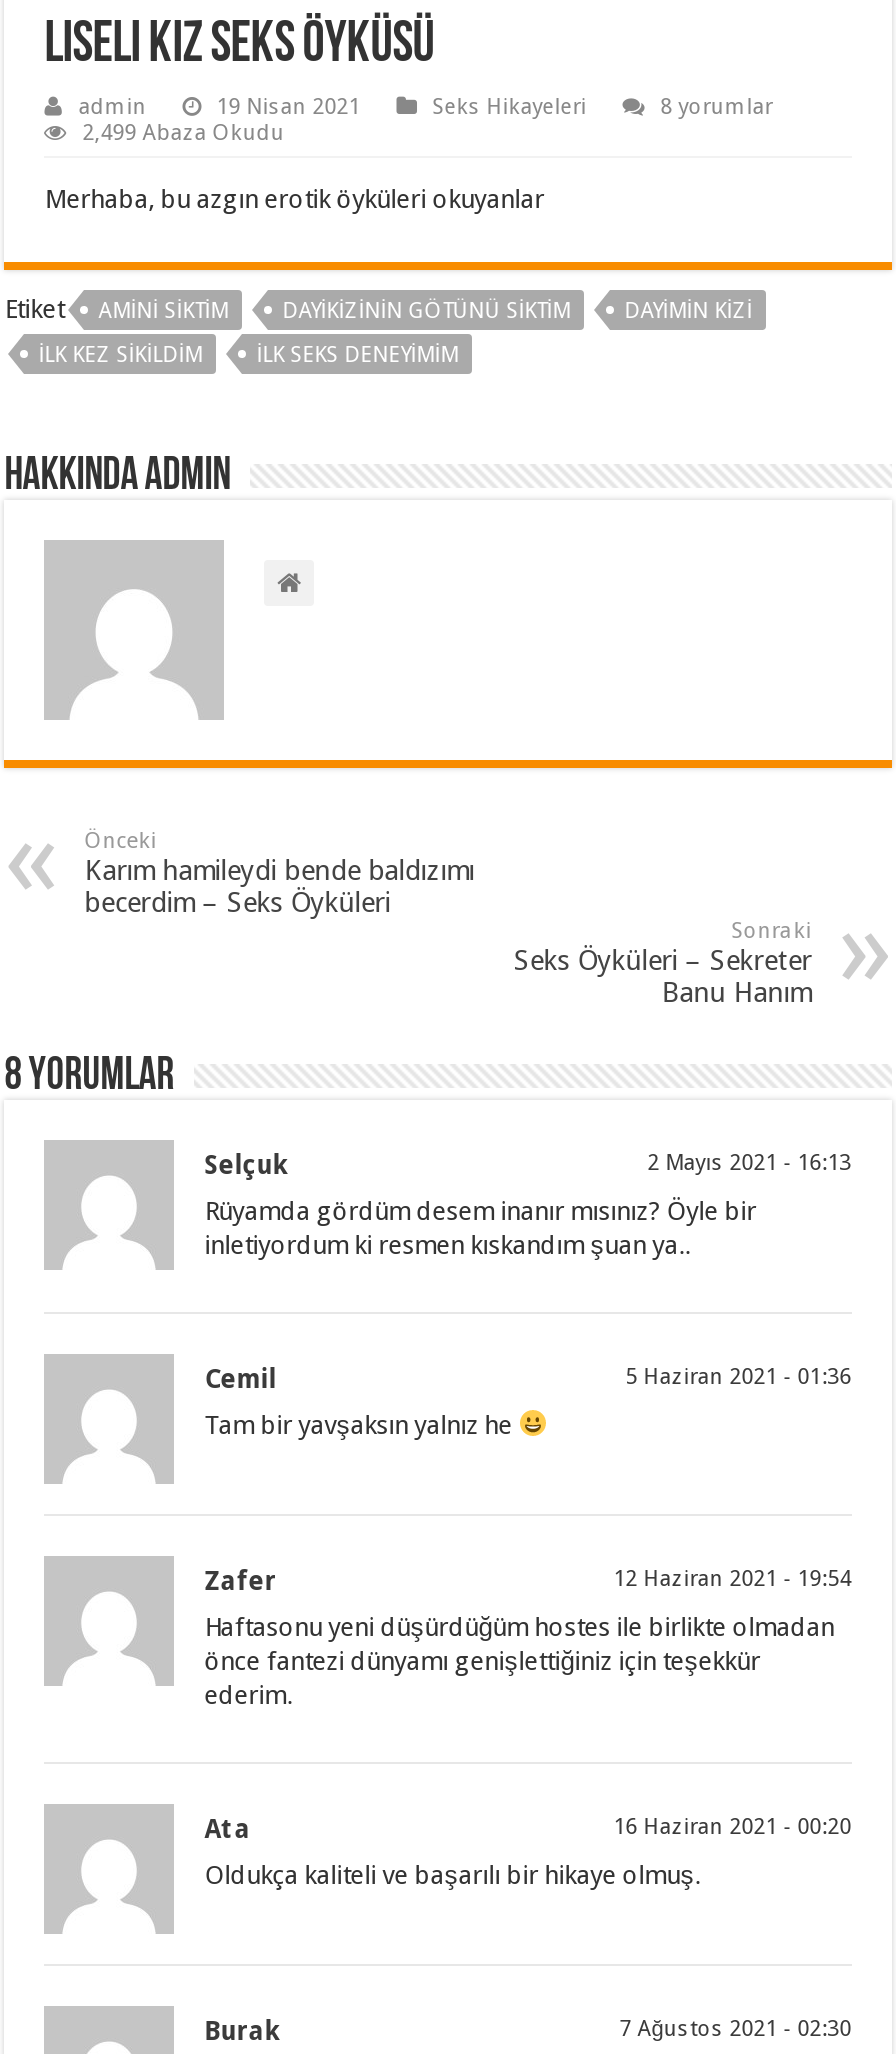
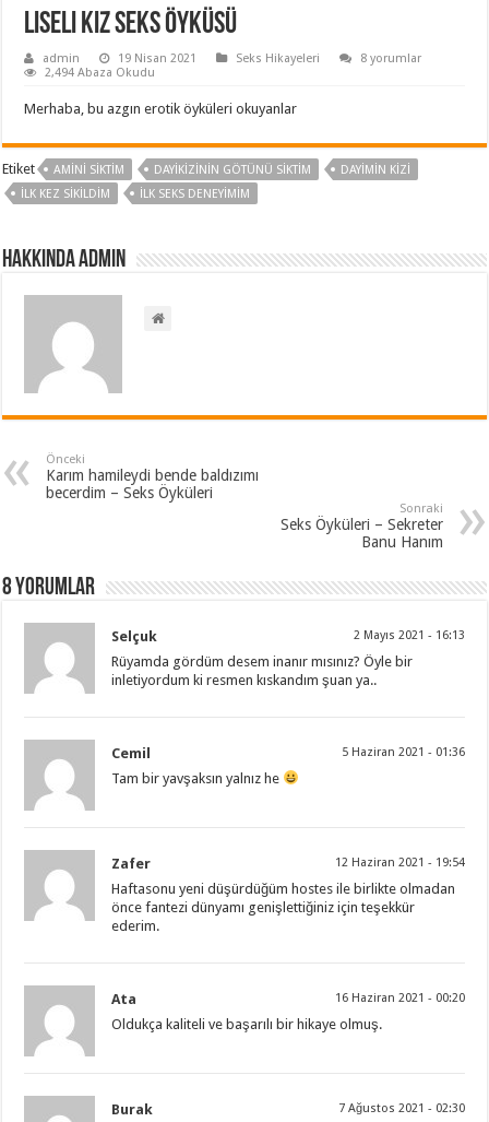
[82,119,284,145] 2,499 Abaza Okudu -> [45,65,155,79] 2,494 Abaza Okudu

